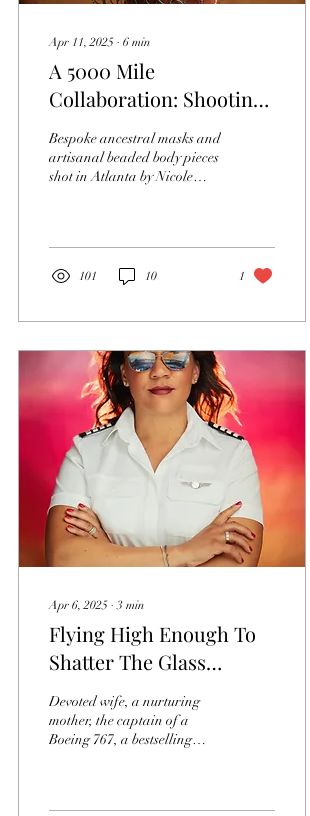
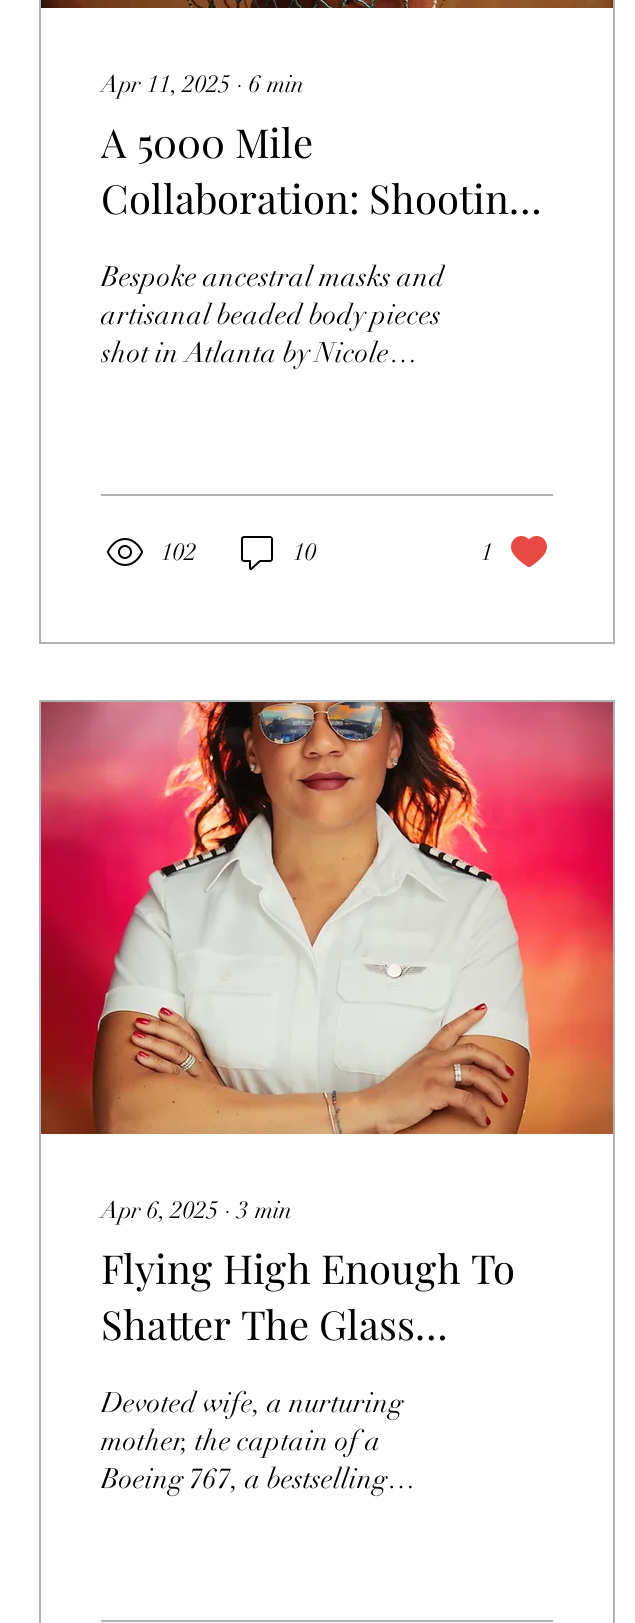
[79,269,97,283] 101 -> [161,538,197,566] 102

